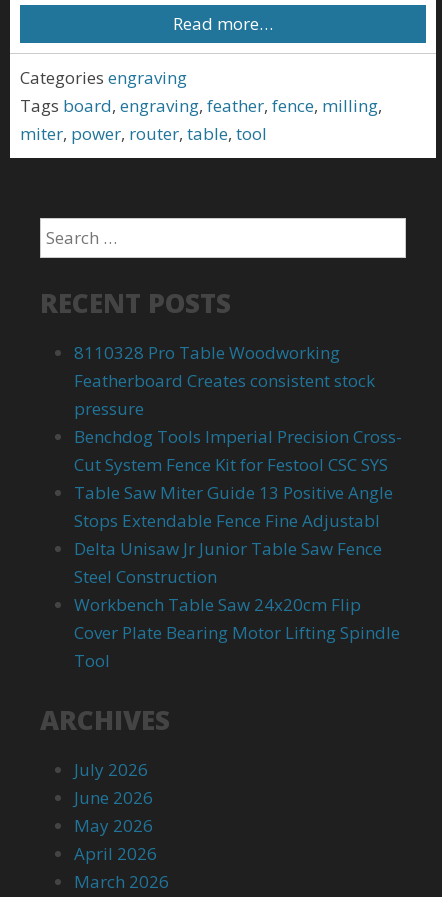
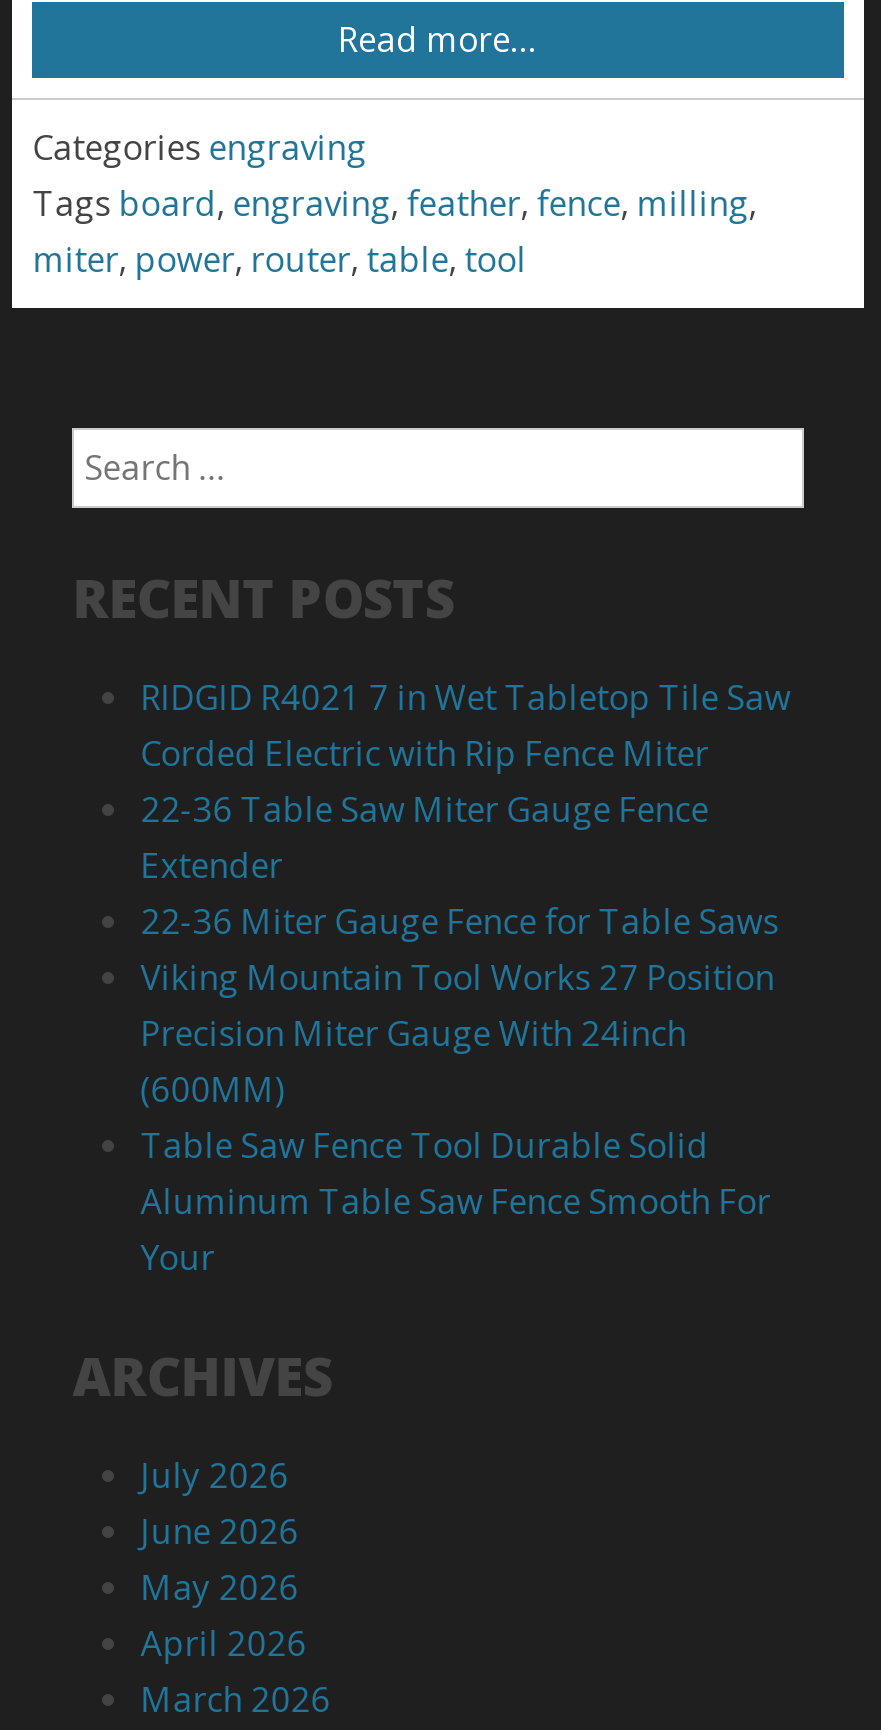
[74,341,402,672] 8110328 Pro Table Woodworking | Featherboard Creates consistent stock | pressure | Benchdog Tools Imperial Precision Cross- | Cut System Fence Kit for Festool CSC SYS | Table Saw Miter Guide 13 Positive Angle | Stops Extendable Fence Fine Adjustabl | Delta Unisaw Jr Junior Table Saw Fence | Steel Construction | Workbench Table Saw 24x20cm Flip | Cover Plate Bearing Motor Lifting Spindle | Tool -> [140,674,790,1280] RIDGID R4021 7 in Wet Tabletop Tile Saw | Corded Electric with Rip Fence Miter | 22-36 Table Saw Miter Gauge Fence | Extender | 22-36 Miter Gauge Fence for Table Saws | Viking Mountain Tool Works 27 Position | Precision Miter Gauge With 24inch | (600MM) | Table Saw Fence Tool Durable Solid | Aluminum Table Saw Fence Smooth For | Your

